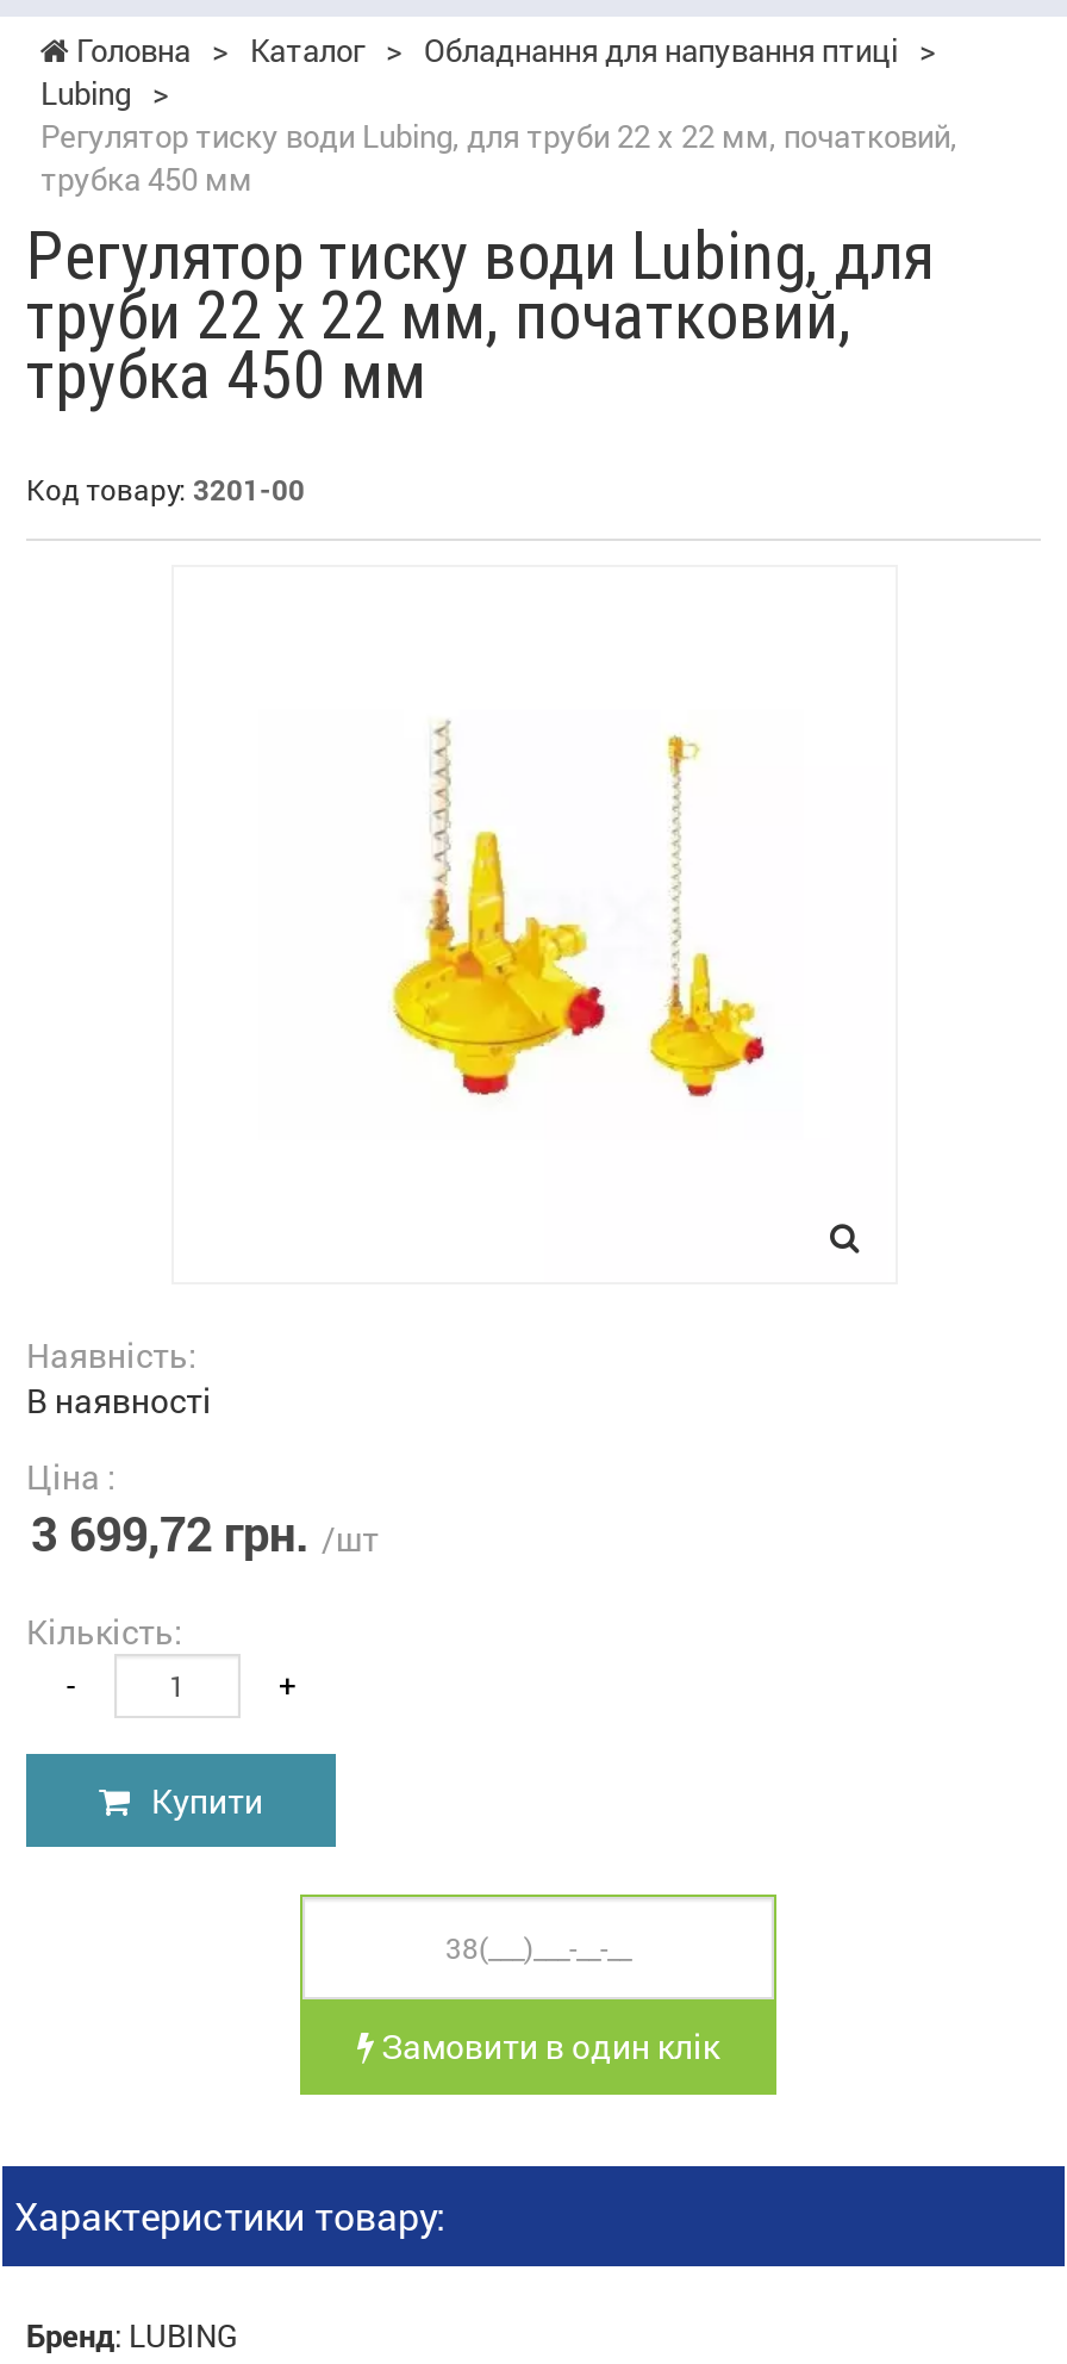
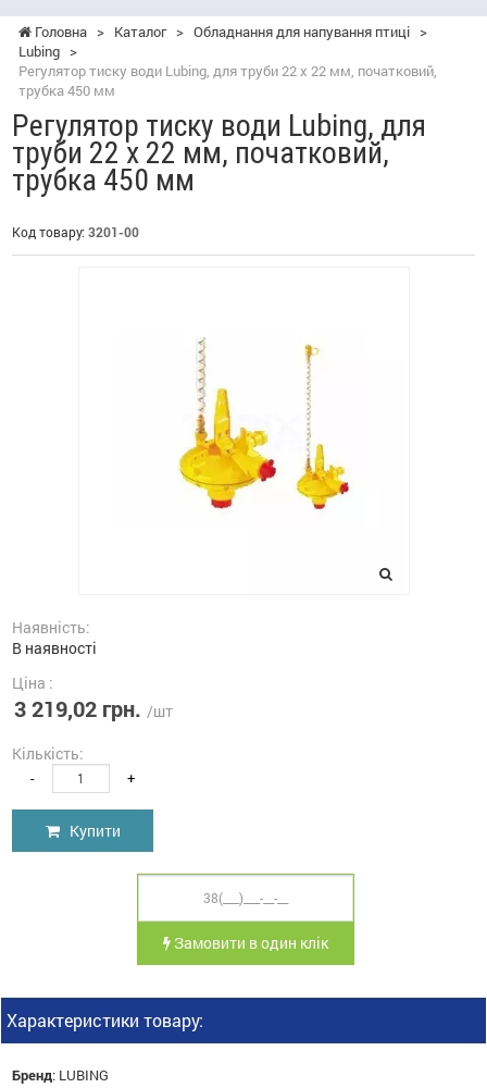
[31,1500,379,1562] 3 699,72 грн. /шт -> [14,694,173,722] 3 219,02 грн. /шт

